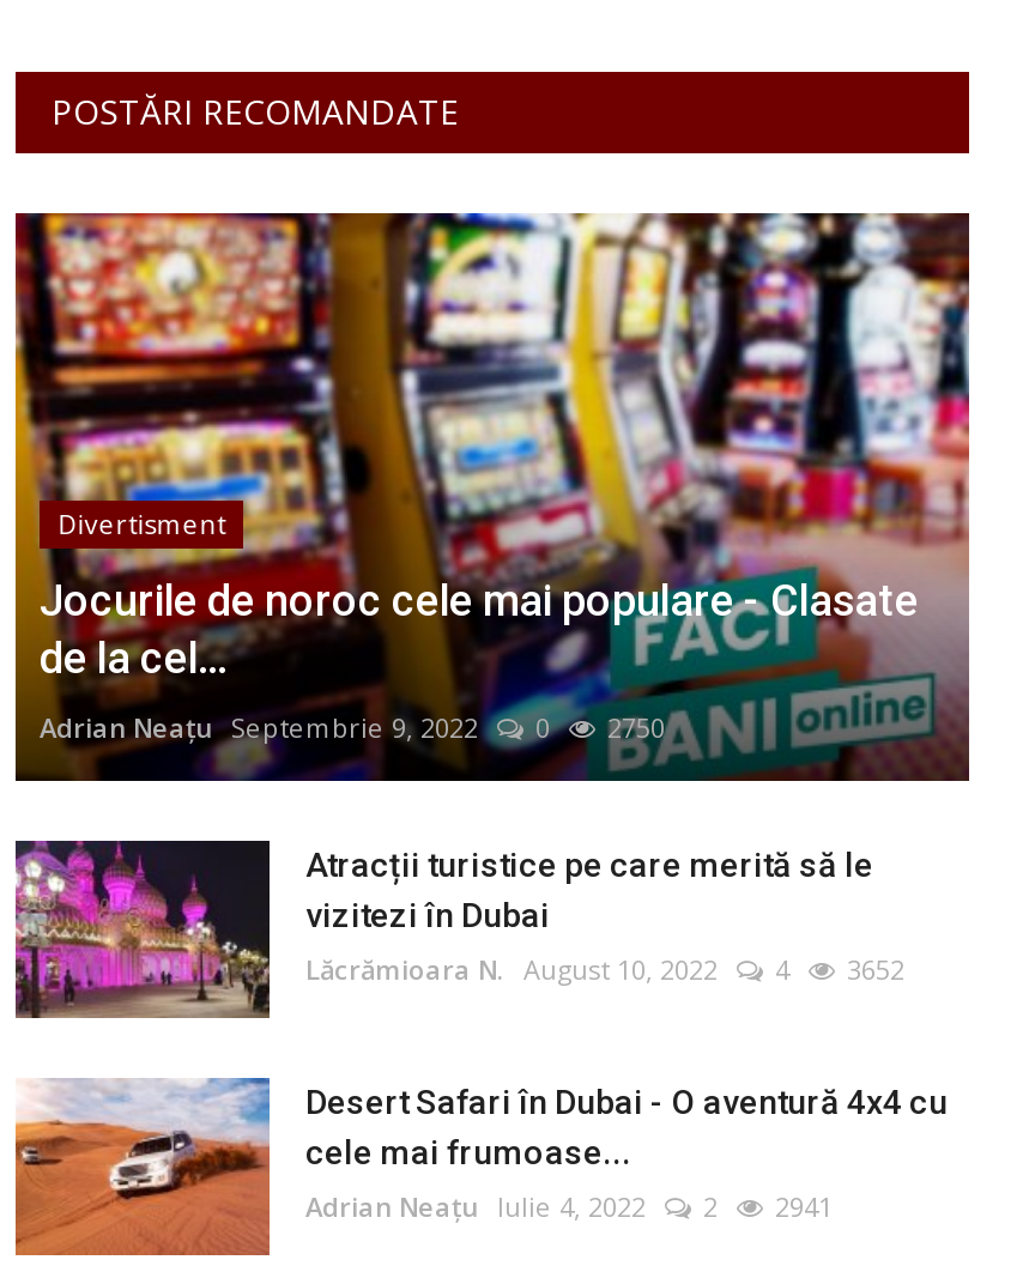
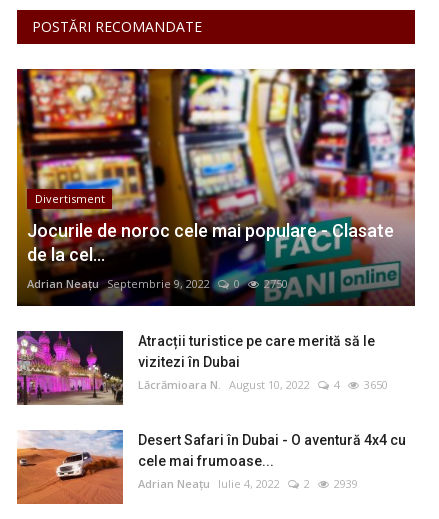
[305,950,904,986] Lăcrămioara N. August 10, 2022 4 3652 -> [138,377,388,392] Lăcrămioara N. August 10, 2022 4 3650
[305,1187,833,1223] Adrian Neațu Iulie 4, 2022 2 2941 -> [138,476,358,491] Adrian Neațu Iulie 4, 2022 2 2939

